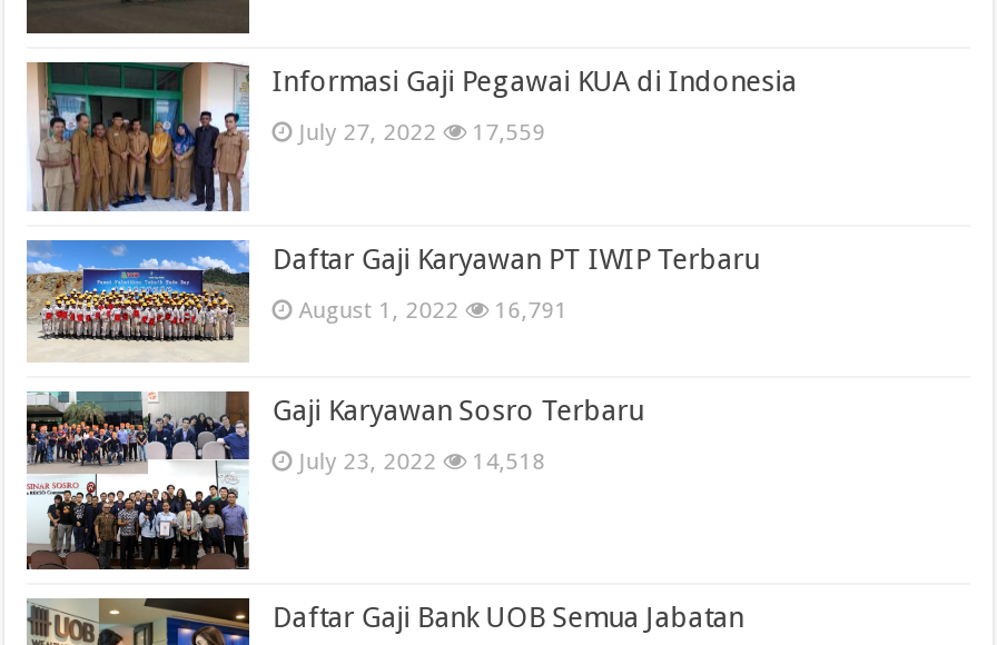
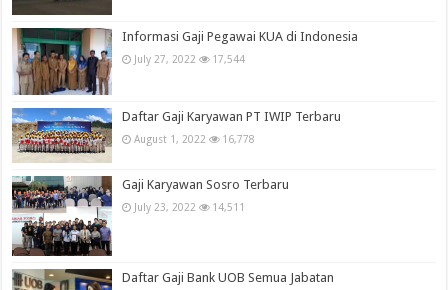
[299,118,546,144] July 27, 2022 17,559 -> [134,53,245,65] July 27, 2022 17,544
[299,297,568,323] August 1, 2022 16,791 -> [134,133,255,145] August 1, 2022 16,778
[299,448,546,475] July 23, 2022 14,518 -> [134,201,245,213] July 23, 2022 14,511

